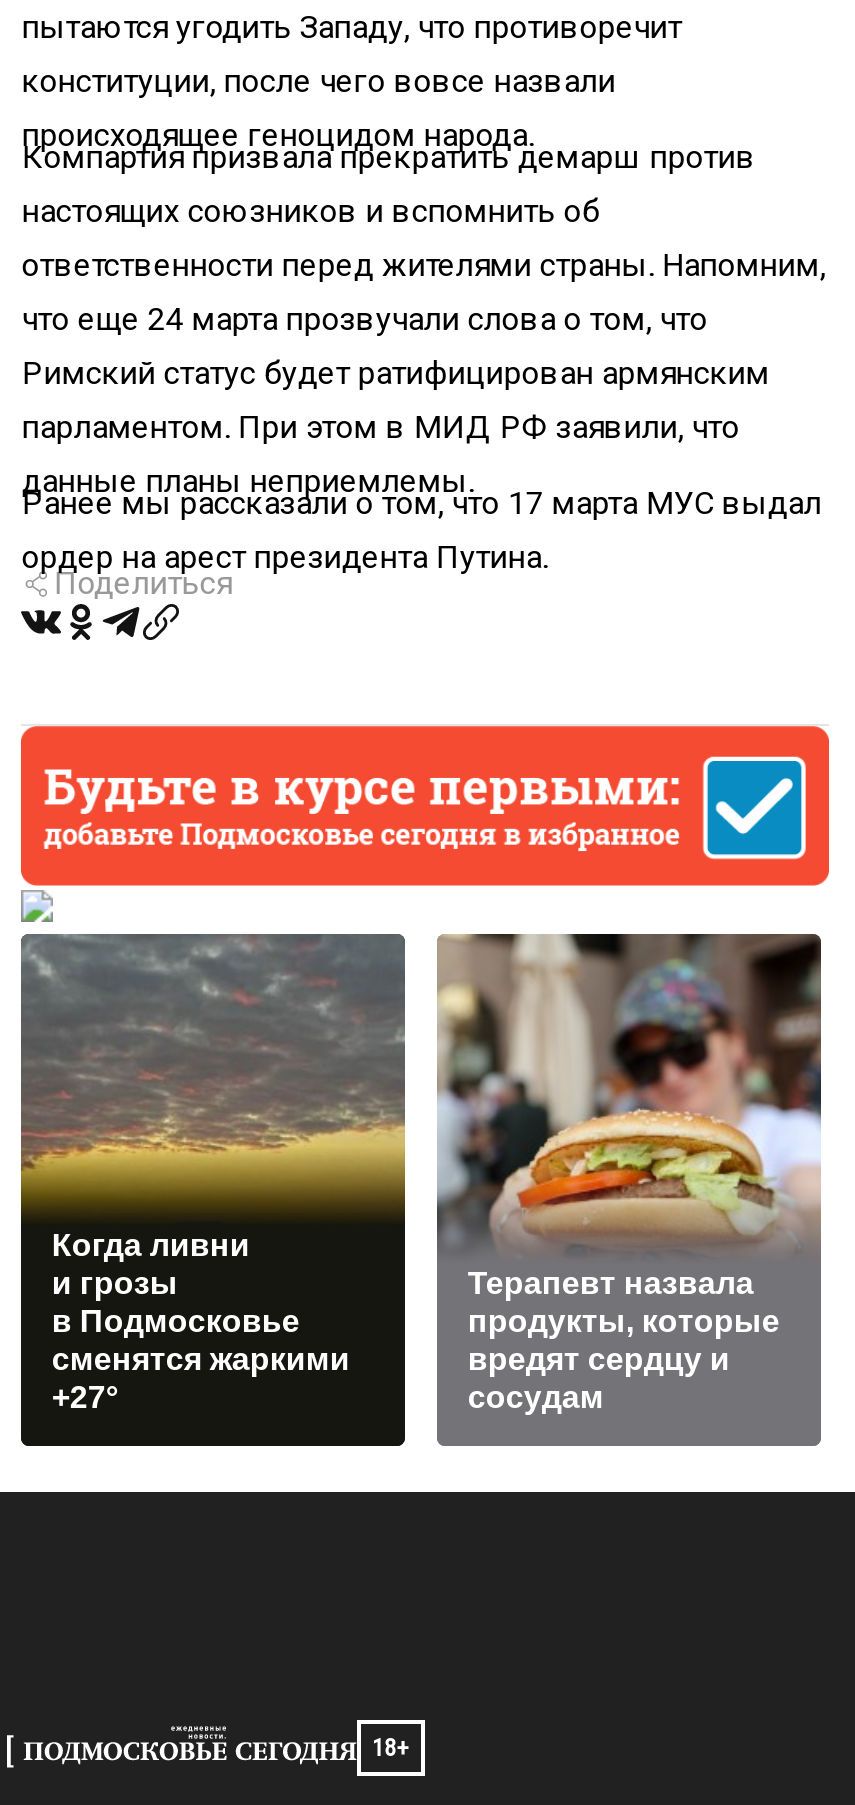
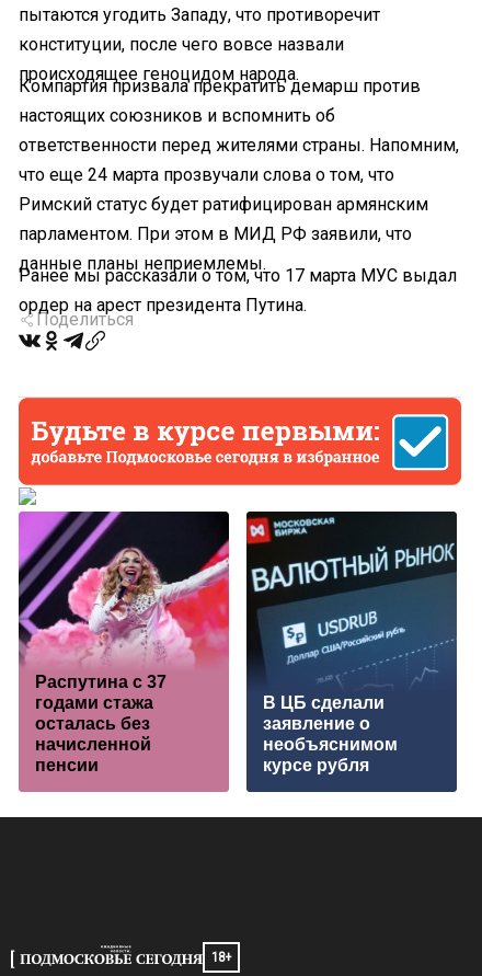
[19,932,407,1448] [image] | Когда ливни | и грозы | в Подмосковье | сменятся жаркими | +27° -> [18,510,230,792] [image] | Распутина с 37 | годами стажа | осталась без | начисленной | пенсии
[435,932,823,1446] [image] | Терапевт назвала | продукты, которые | вредят сердцу и | сосудам -> [245,510,458,791] [image] | В ЦБ сделали | заявление о | необъяснимом | курсе рубля

